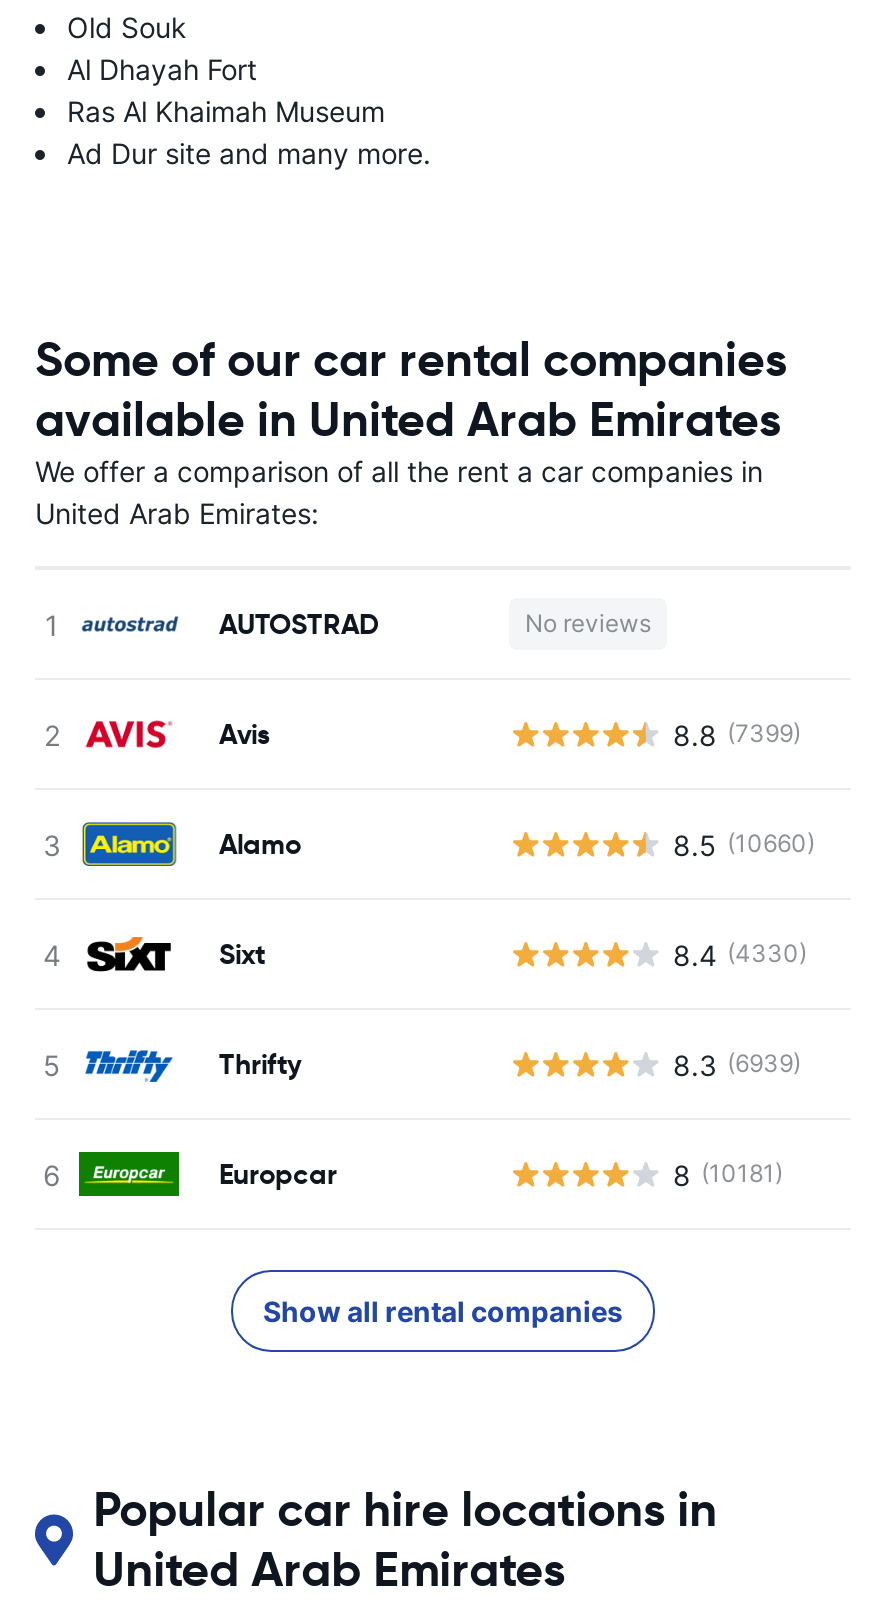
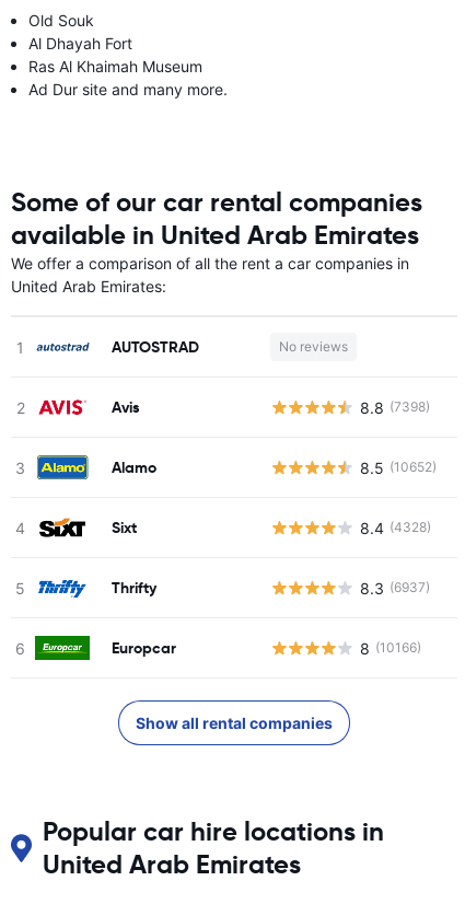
[673,717,801,751] 8.8 (7399) -> [360,398,430,416] 8.8 (7398)
[673,827,815,861] 8.5 (10660) -> [360,458,437,477] 8.5 (10652)
[673,937,807,971] 8.4 (4330) -> [360,518,431,537] 8.4 (4328)
[673,1047,801,1081] 8.3 (6939) -> [360,578,430,597] 8.3 (6937)
[673,1157,783,1191] 8 (10181) -> [360,639,421,657] 8 (10166)

